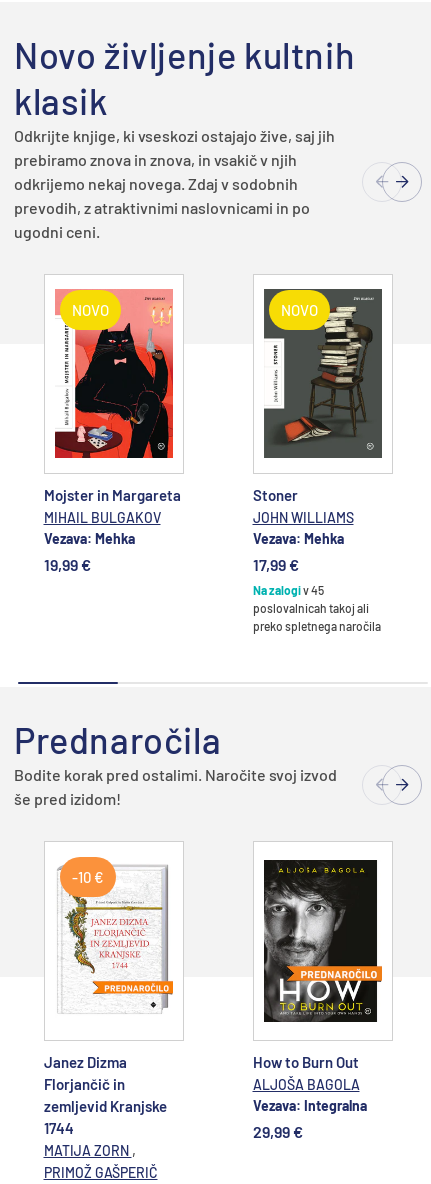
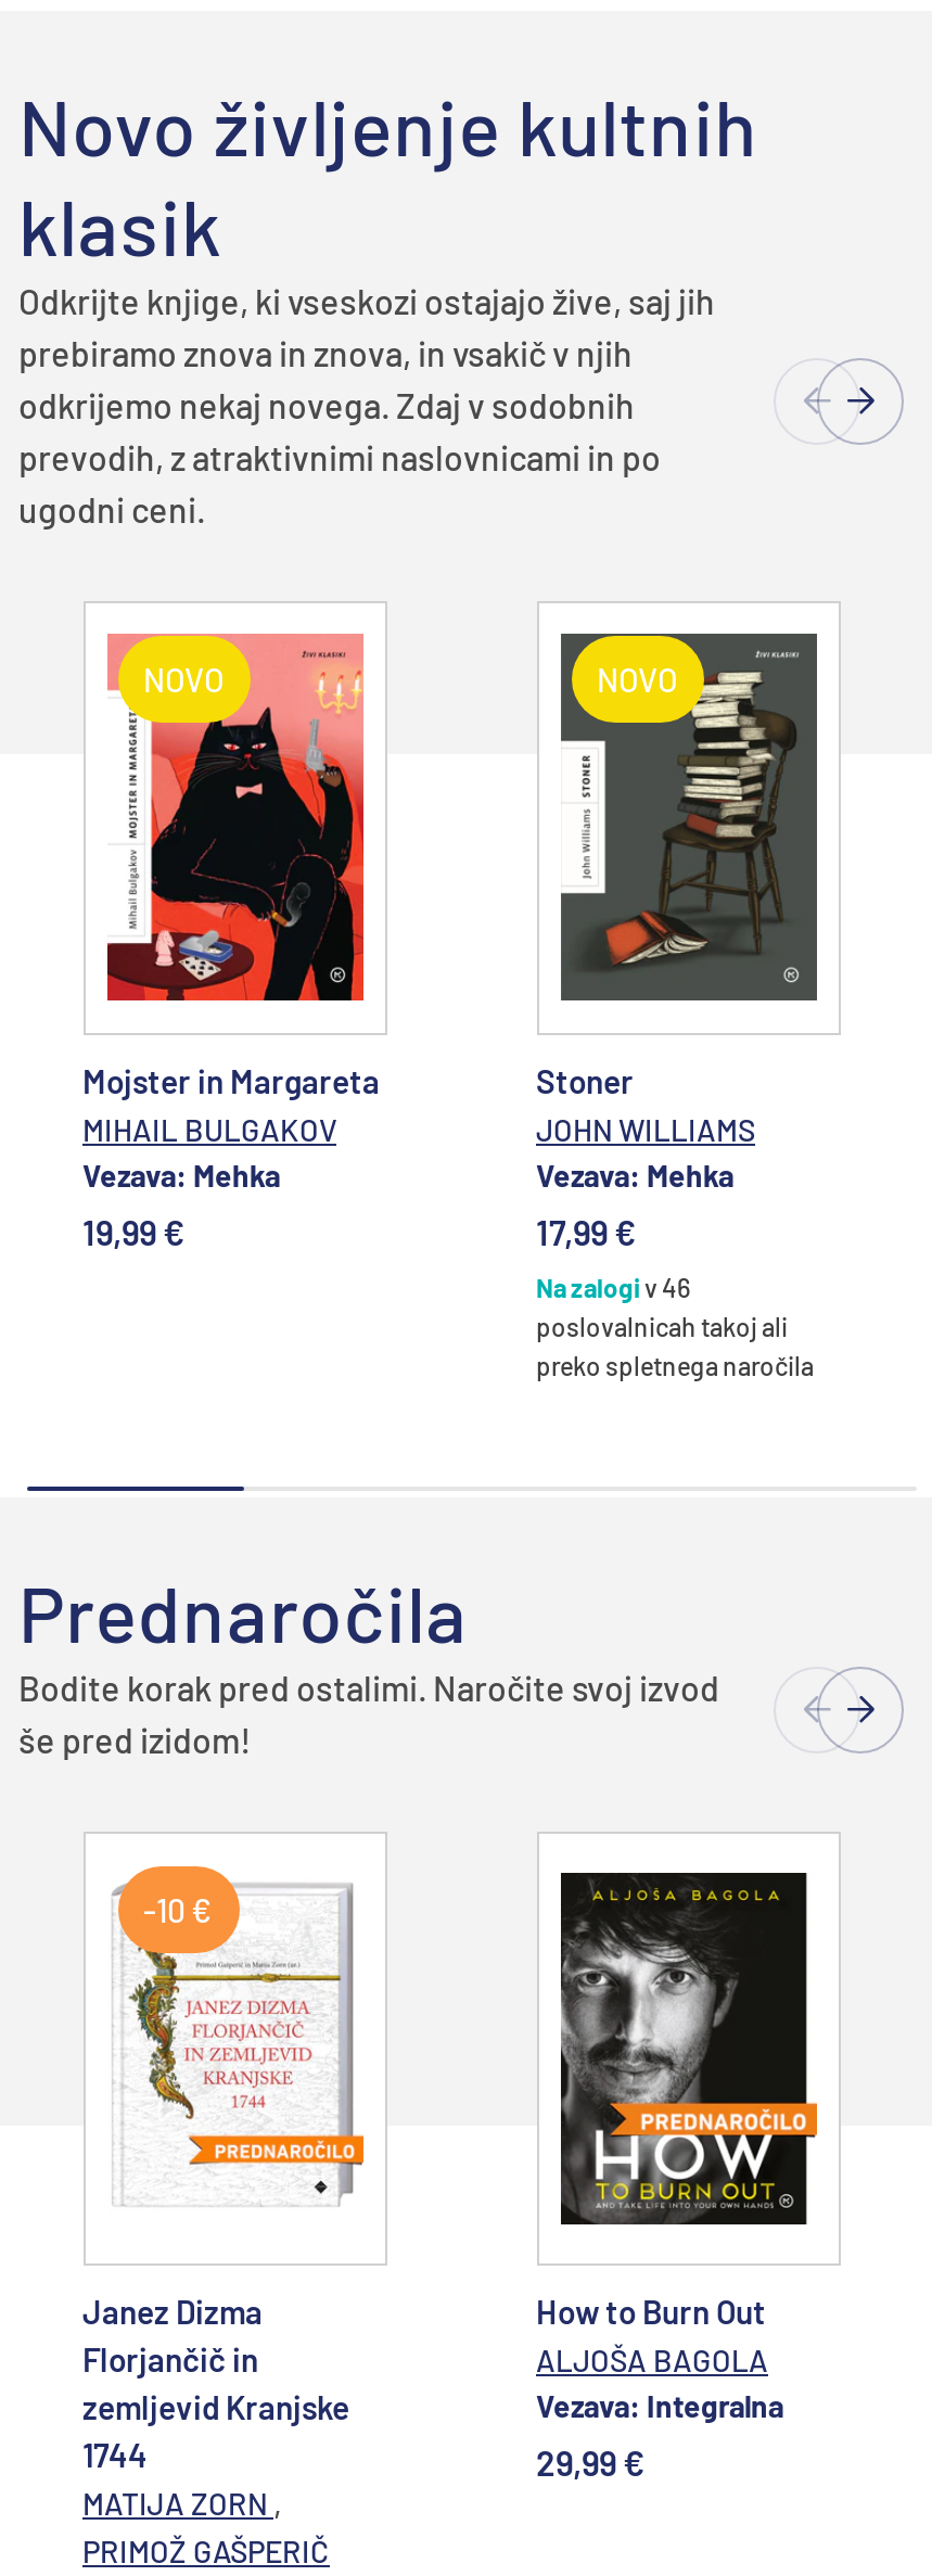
[252,583,323,597] Na zalogi v 45 -> [536,1271,690,1301] Na zalogi v 46

